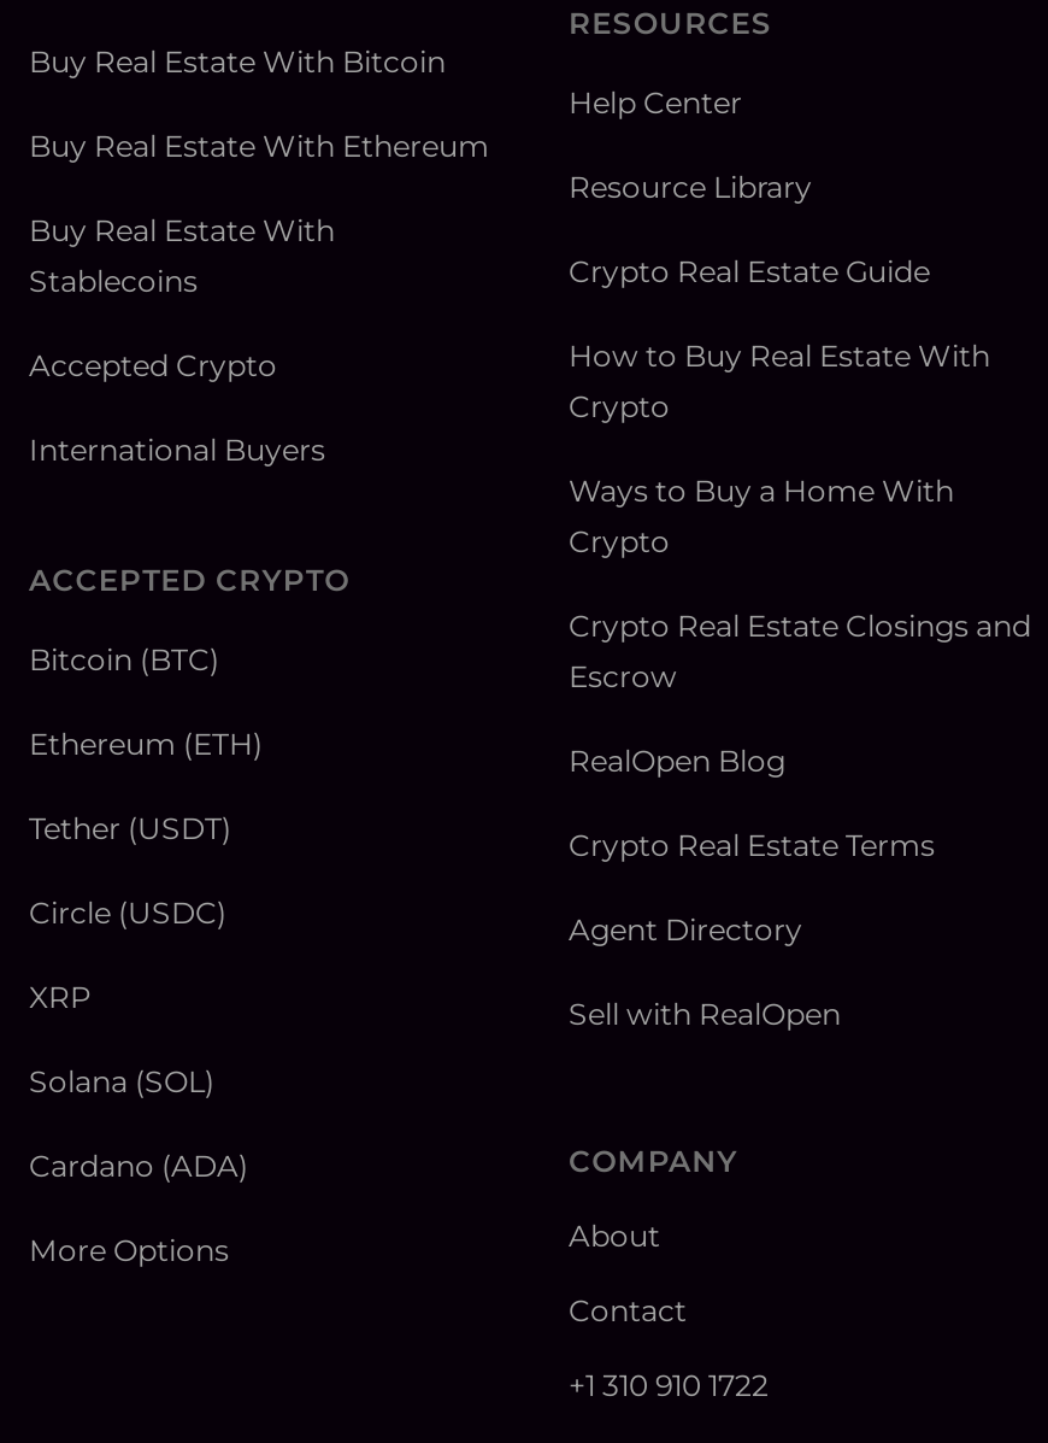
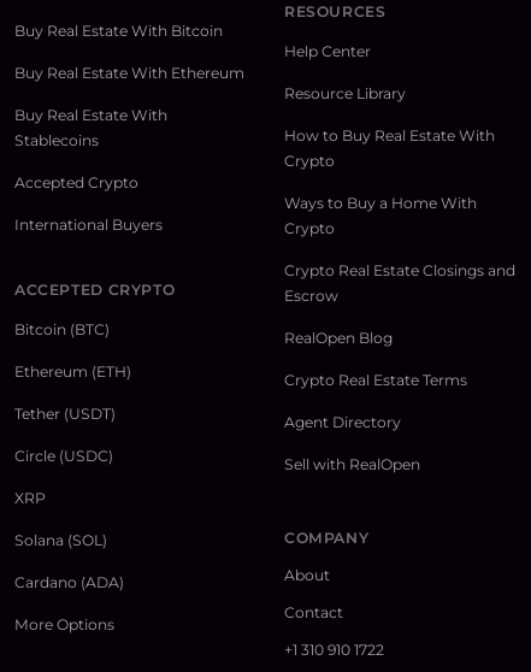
[569,254,930,290] Crypto Real Estate Guide -> none

